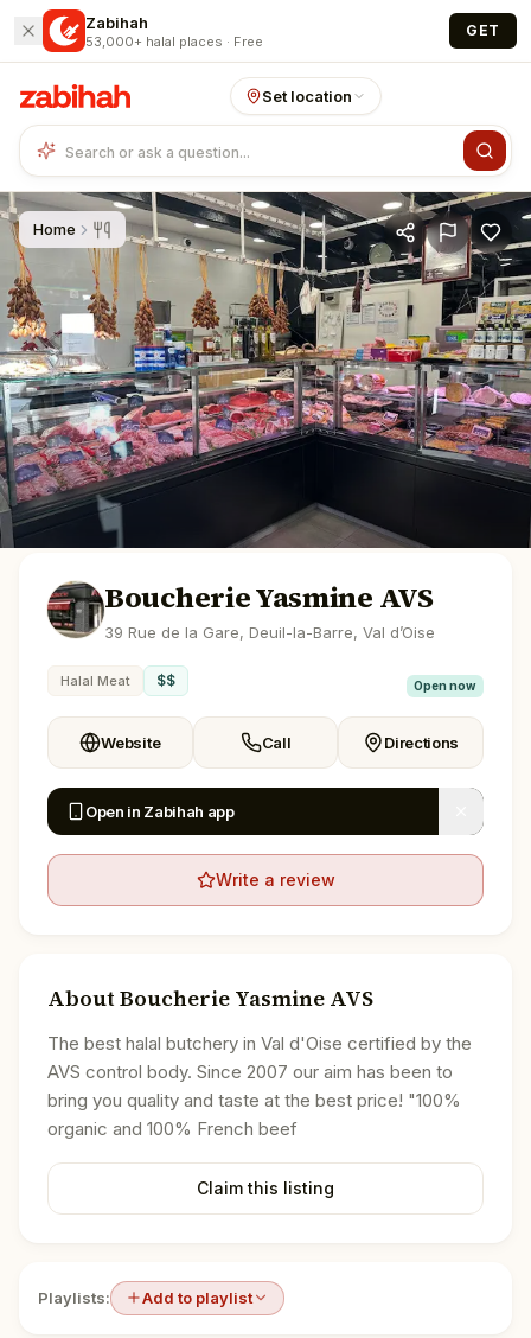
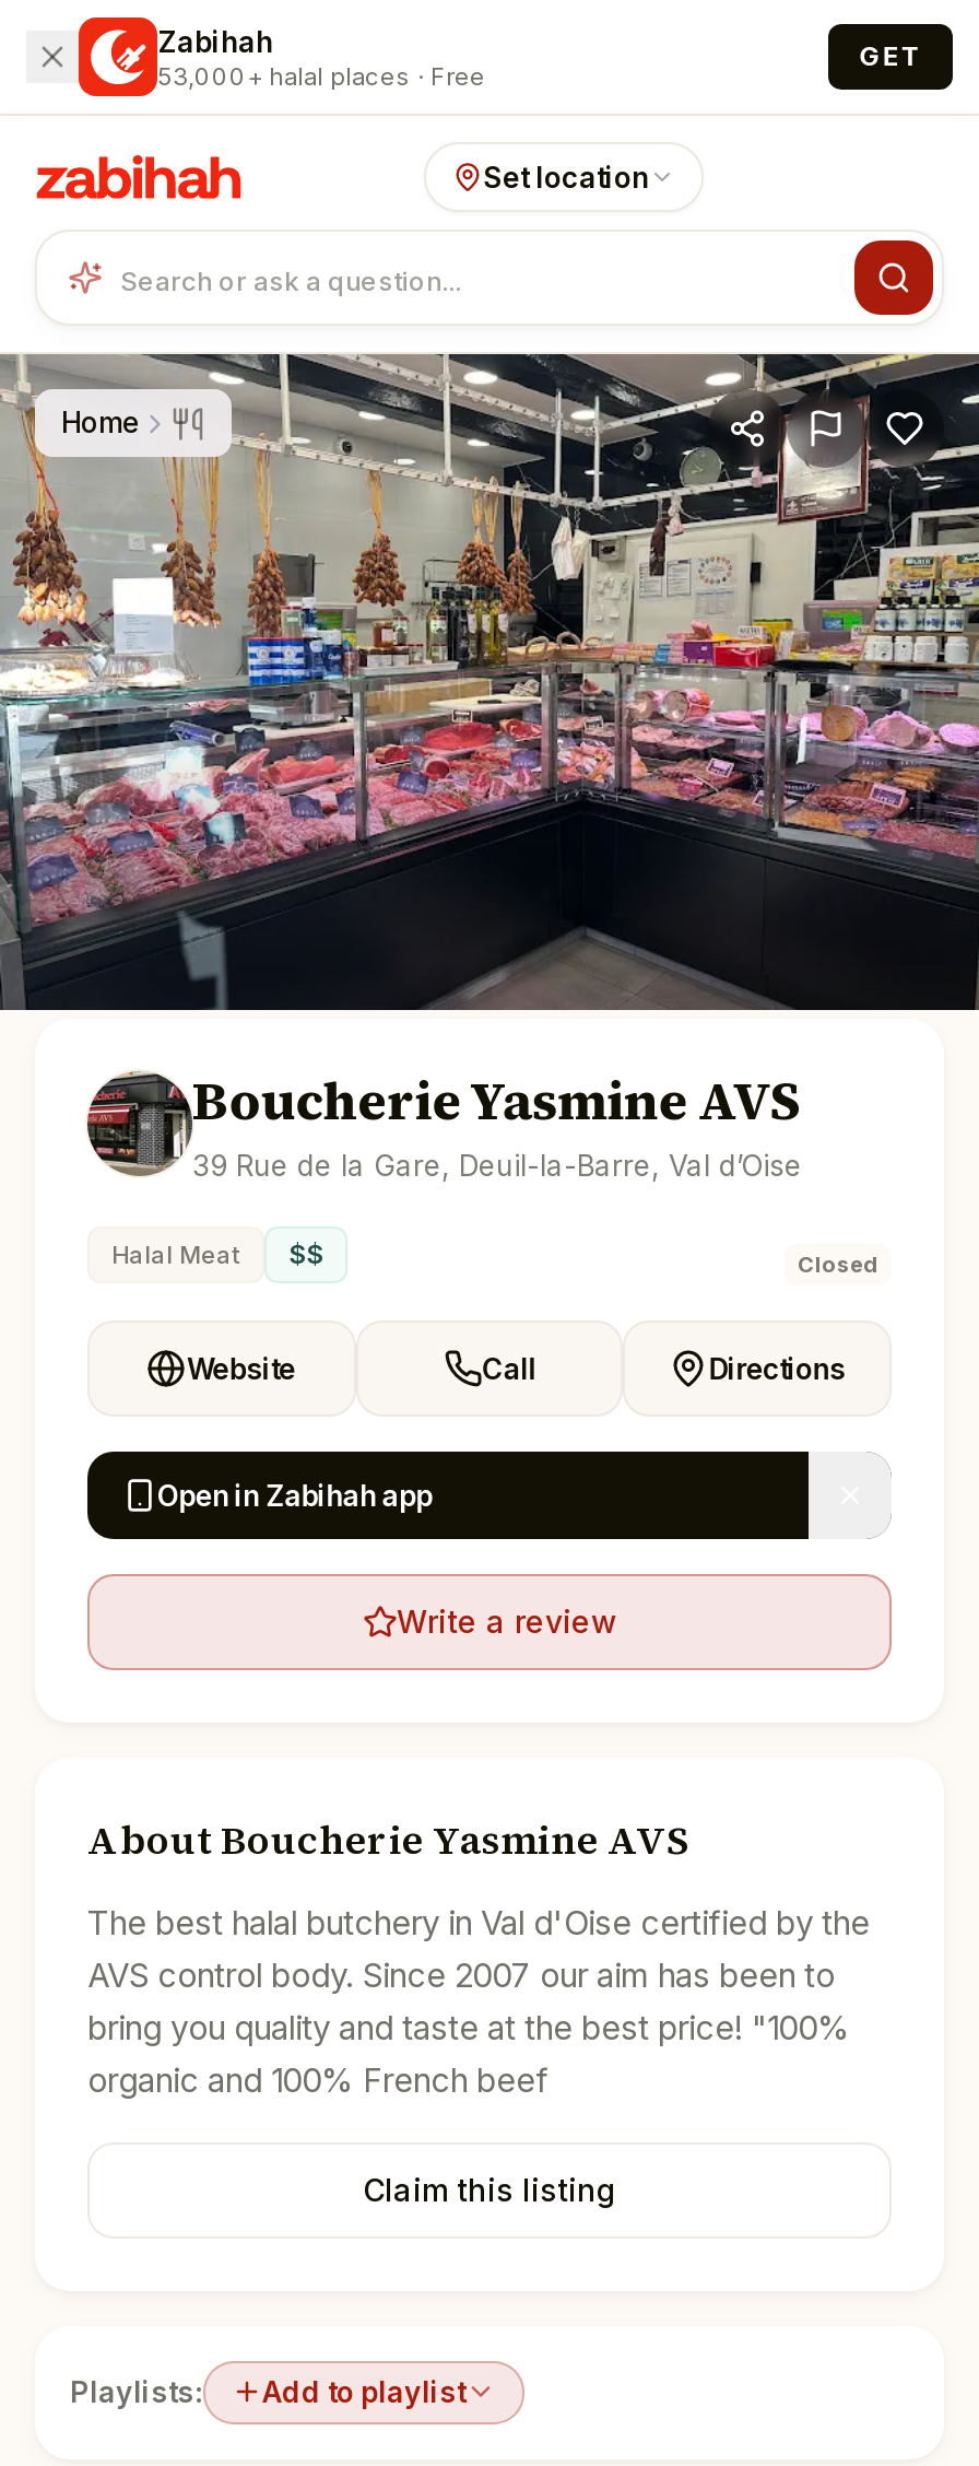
[414,678,476,692] Open now -> [798,1249,878,1276] Closed

